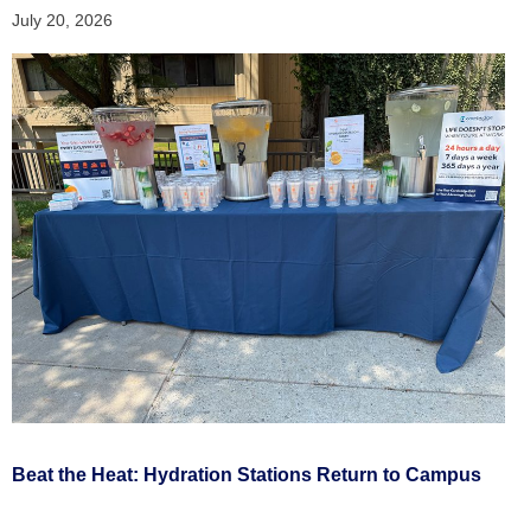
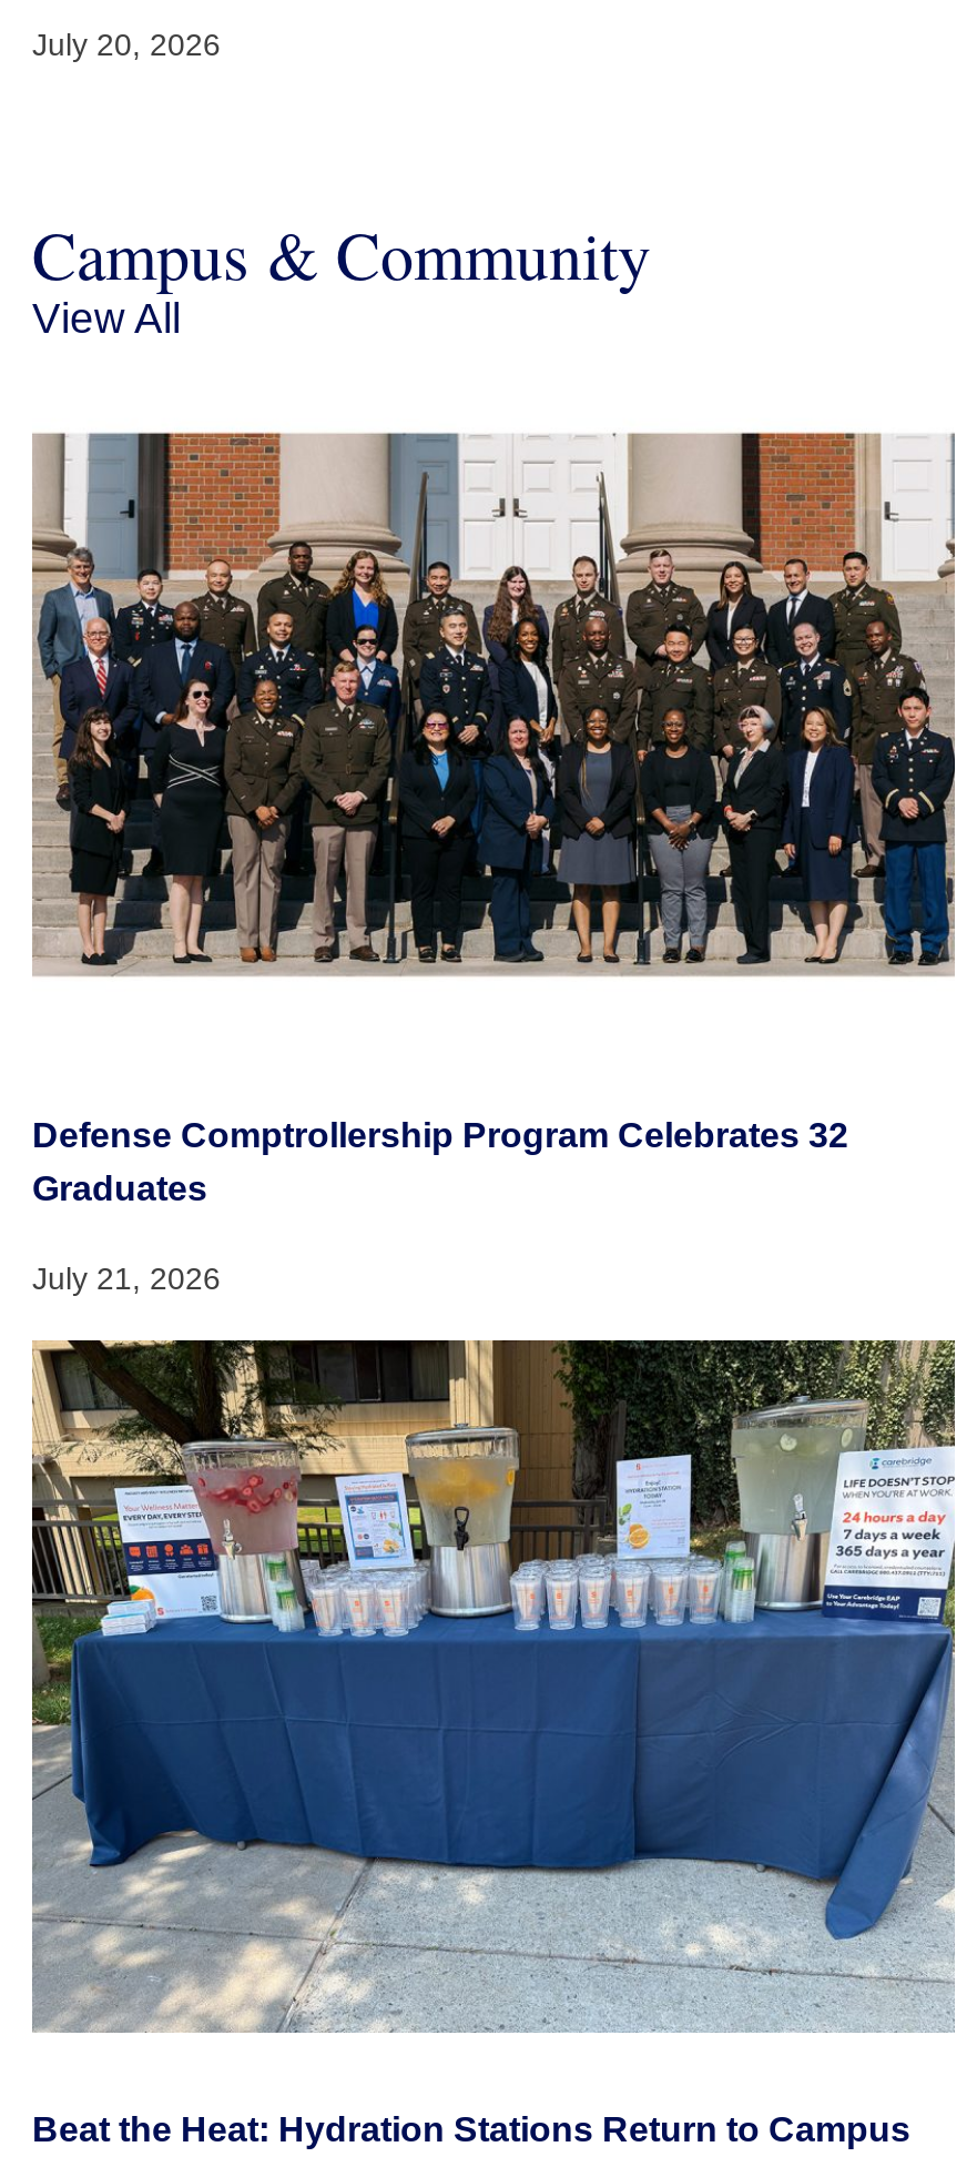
none -> [30,431,957,979] [image]
none -> [32,209,651,342] Campus & Community | View All
none -> [32,1116,848,1296] Defense Comptrollership Program Celebrates 32 | Graduates | July 21, 2026

